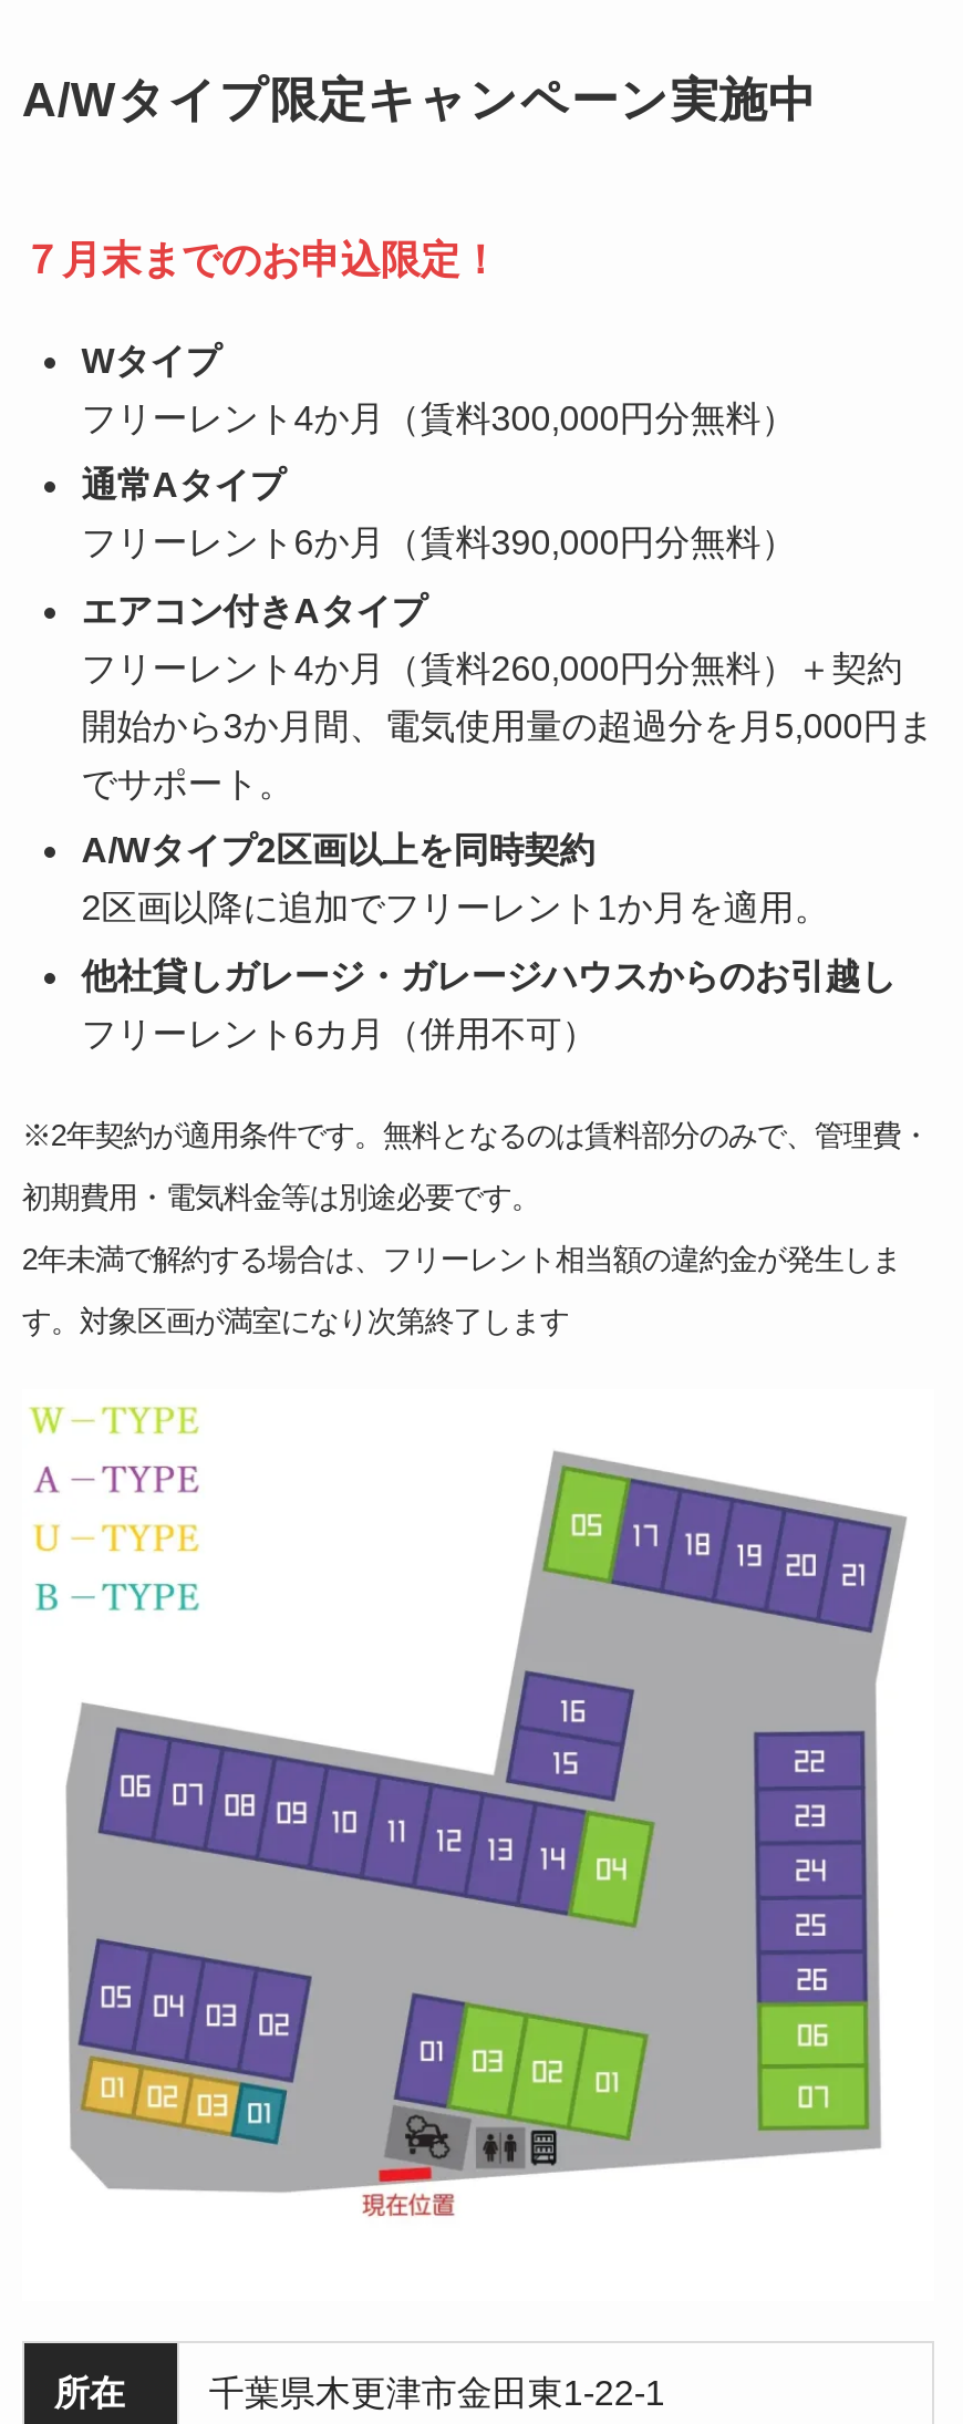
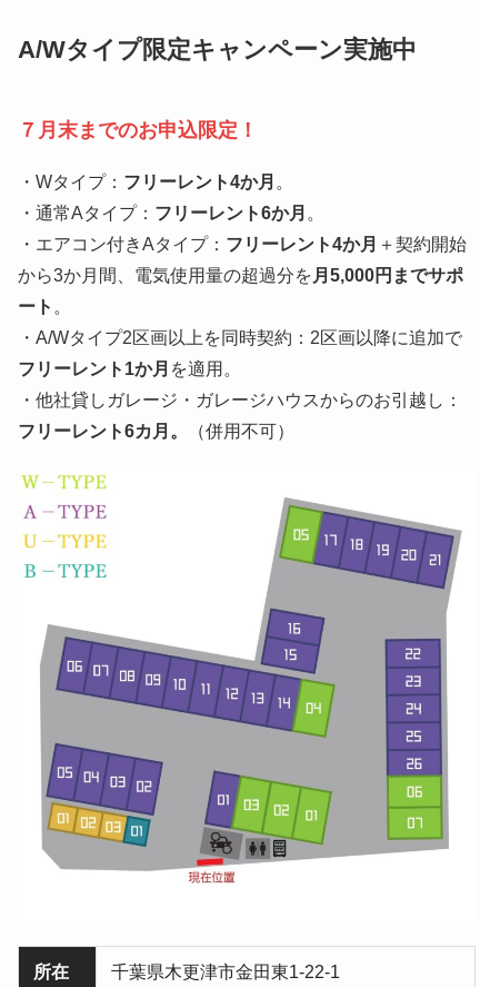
[81,340,797,437] Wタイプ | フリーレント4か月（賃料300,000円分無料） -> [18,171,293,191] ・Wタイプ：フリーレント4か月。
[81,465,797,562] 通常Aタイプ | フリーレント6か月（賃料390,000円分無料） -> [18,203,324,223] ・通常Aタイプ：フリーレント6か月。
[81,590,934,802] エアコン付きAタイプ | フリーレント4か月（賃料260,000円分無料）＋契約 | 開始から3か月間、電気使用量の超過分を月5,000円ま | でサポート。 -> [18,234,467,254] ・エアコン付きAタイプ：フリーレント4か月＋契約開始
[81,830,830,927] A/Wタイプ2区画以上を同時契約 | 2区画以降に追加でフリーレント1か月を適用。 -> [18,265,463,285] から3か月間、電気使用量の超過分を月5,000円までサポ
[81,955,896,1052] 他社貸しガレージ・ガレージハウスからのお引越し | フリーレント6カ月（併用不可） -> [18,296,71,316] ート。
[22,1119,930,1152] ※2年契約が適用条件です。無料となるのは賃料部分のみで、管理費・ -> [18,327,462,347] ・A/Wタイプ2区画以上を同時契約：2区画以降に追加で
[22,1181,540,1214] 初期費用・電気料金等は別途必要です。 -> [18,358,241,378] フリーレント1か月を適用。
[22,1243,901,1276] 2年未満で解約する場合は、フリーレント相当額の違約金が発生しま -> [18,389,462,409] ・他社貸しガレージ・ガレージハウスからのお引越し：
[22,1305,569,1338] す。対象区画が満室になり次第終了します -> [18,421,294,441] フリーレント6カ月。（併用不可）

